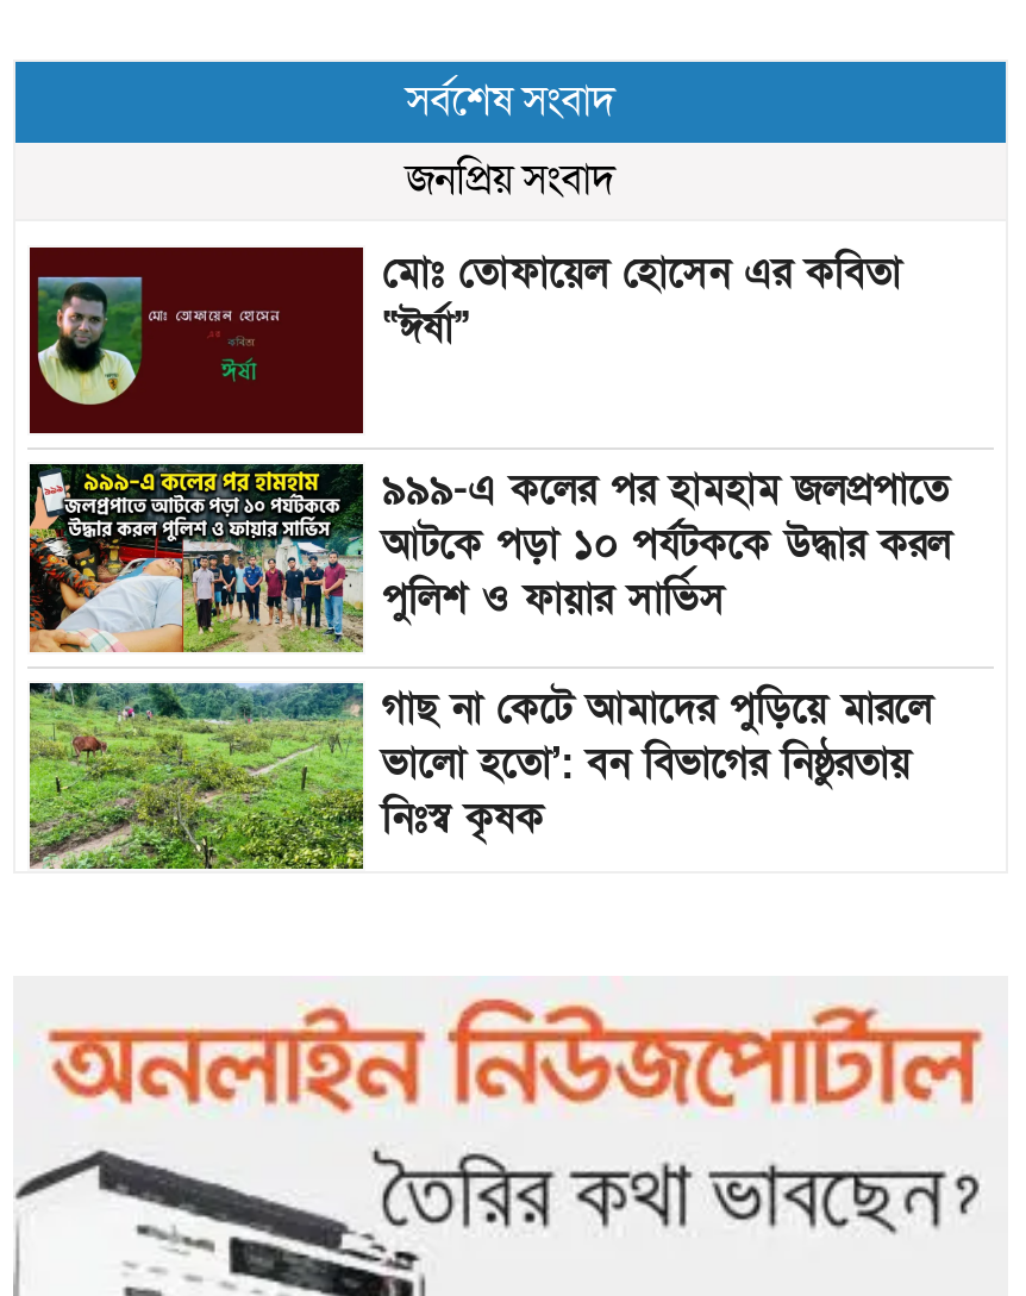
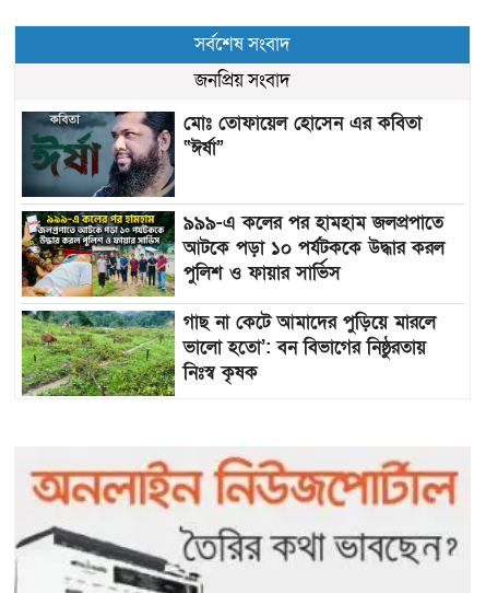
[30,244,365,437] [image] -> [22,111,176,198] [image]

